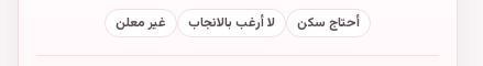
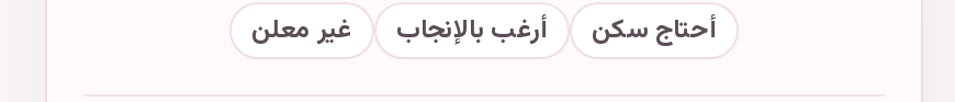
[188,13,275,33] لا أرغب بالانجاب -> [396,11,548,50] أرغب بالإنجاب

